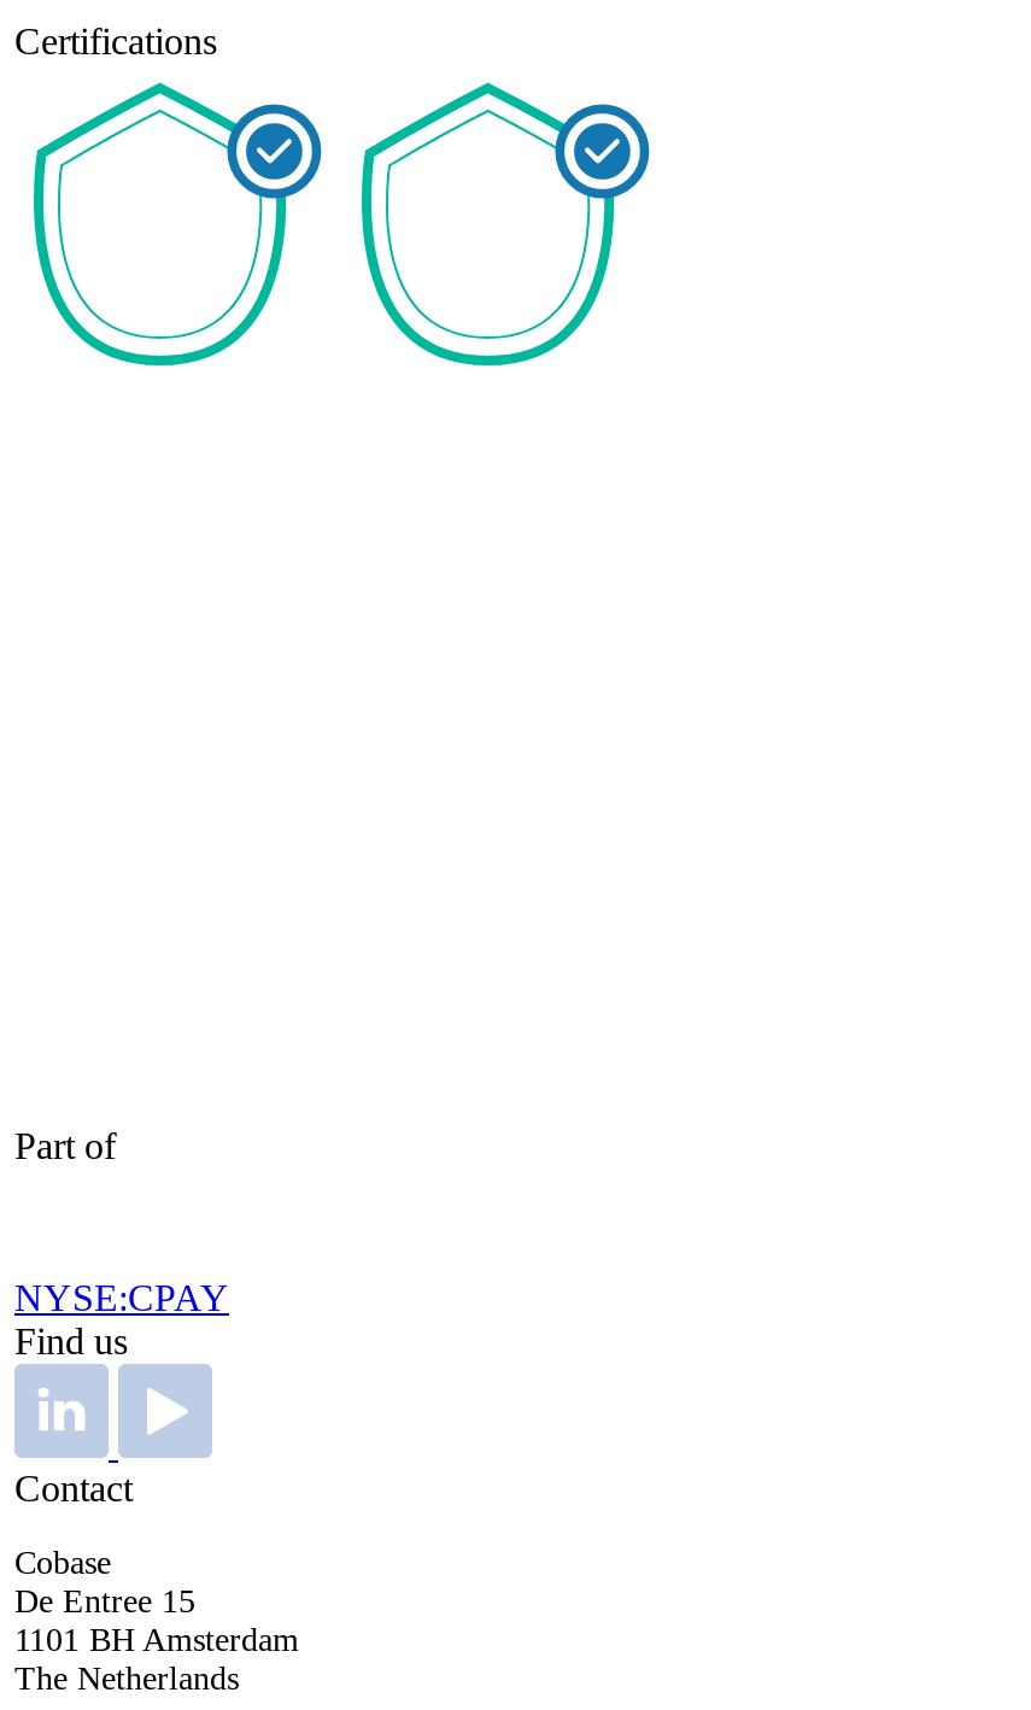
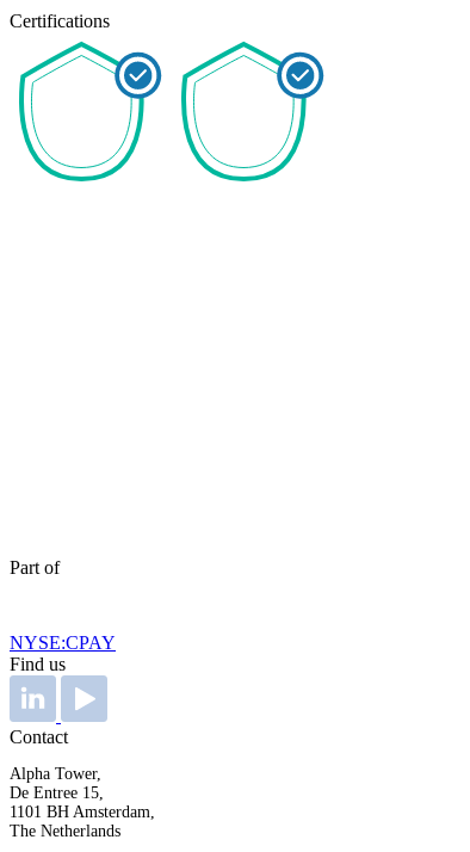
[14,1545,299,1659] Cobase | De Entree 15 | 1101 BH Amsterdam -> [10,765,155,821] Alpha Tower, | De Entree 15, | 1101 BH Amsterdam,

